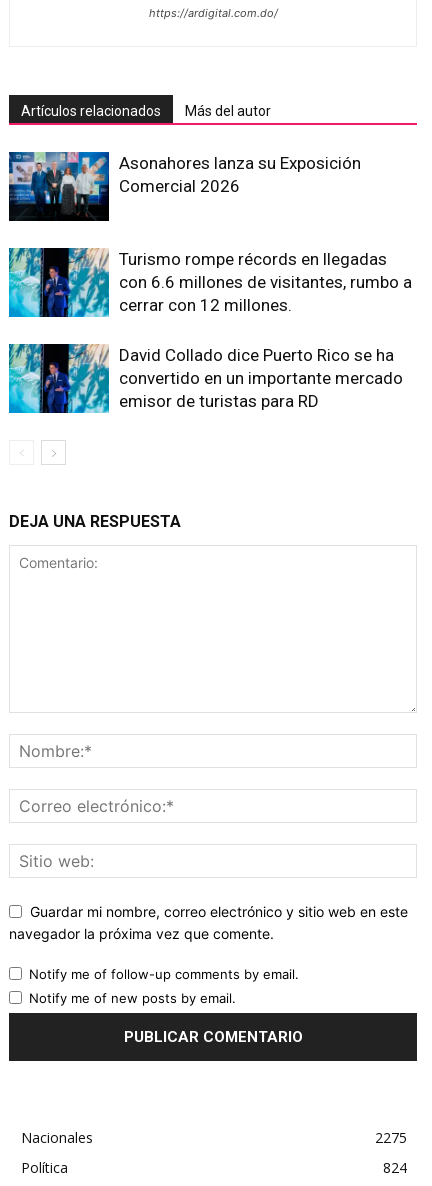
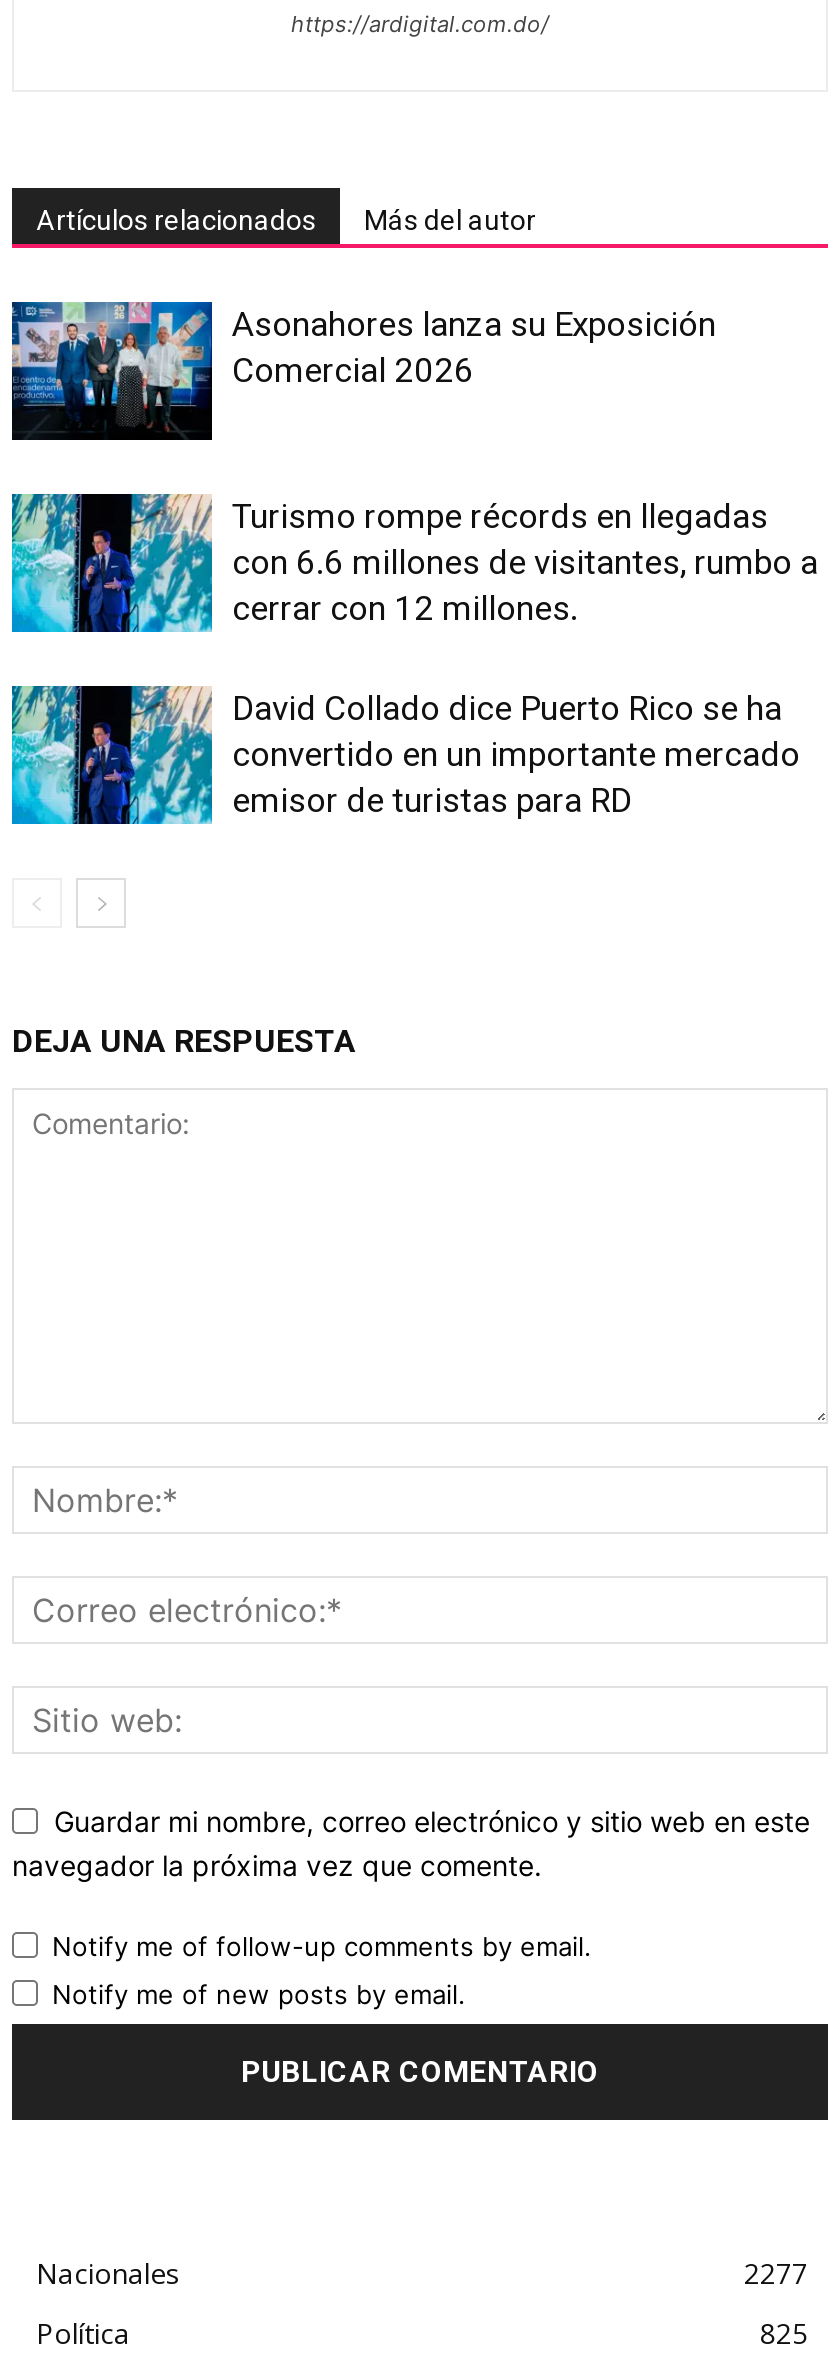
[375,1128,407,1147] 2275 -> [744,2255,808,2293] 2277
[383,1158,407,1177] 824 -> [760,2315,808,2353] 825

